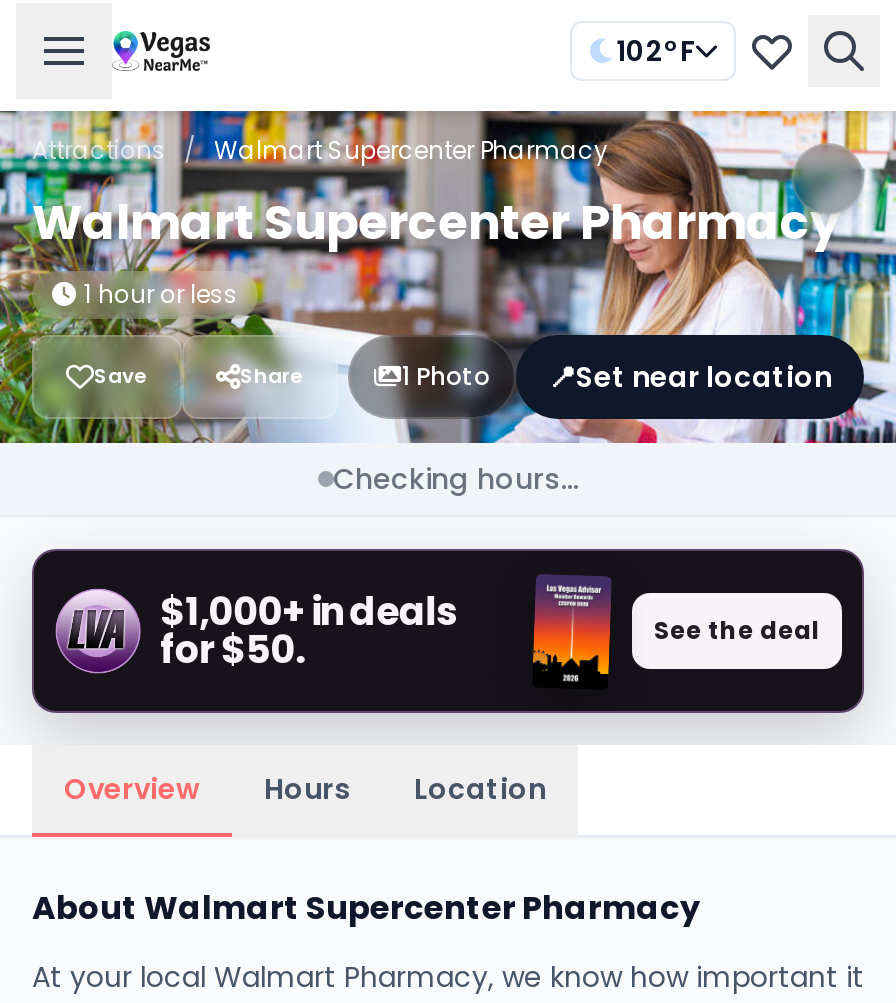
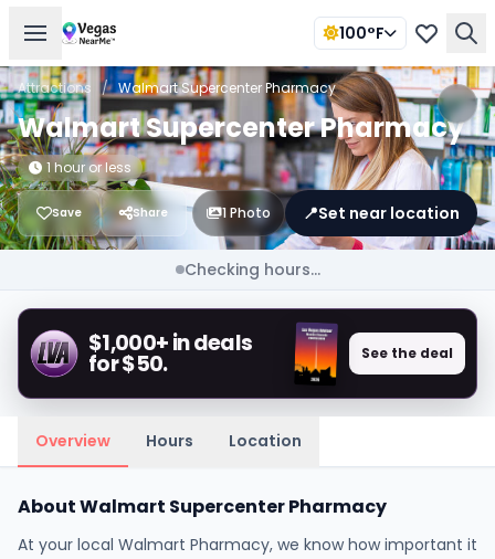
[616,31,696,71] 102°F -> [339,22,385,44] 100°F

